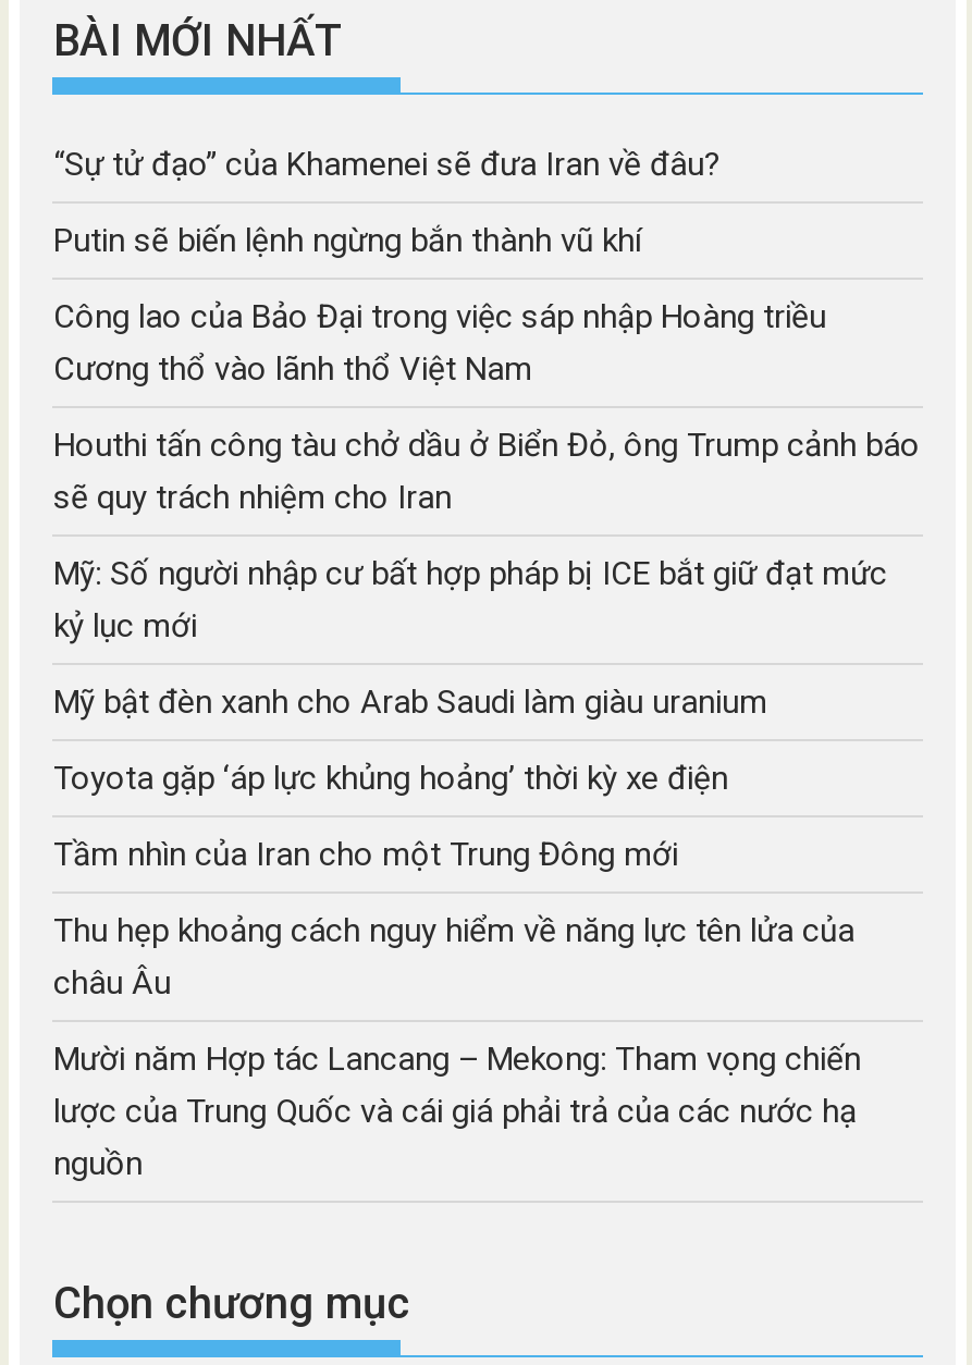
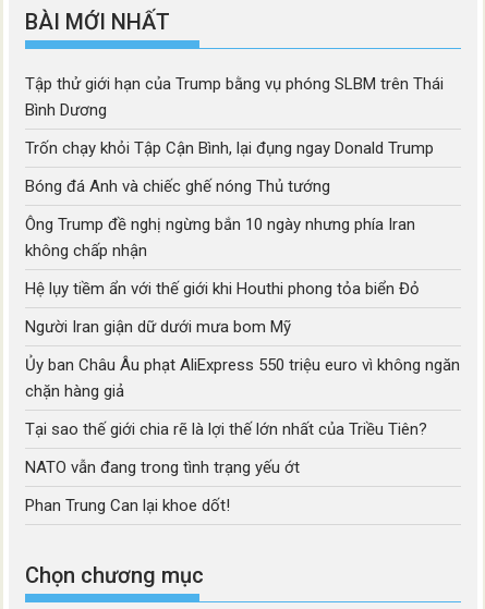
[53,145,722,184] “Sự tử đạo” của Khamenei sẽ đưa Iran về đâu? -> [26,74,444,120] Tập thử giới hạn của Trump bằng vụ phóng SLBM trên Thái | Bình Dương
[53,221,641,260] Putin sẽ biến lệnh ngừng bắn thành vũ khí -> [26,138,434,158] Trốn chạy khỏi Tập Cận Bình, lại đụng ngay Donald Trump
[53,297,826,388] Công lao của Bảo Đại trong việc sáp nhập Hoàng triều | Cương thổ vào lãnh thổ Việt Nam -> [26,176,331,196] Bóng đá Anh và chiếc ghế nóng Thủ tướng
[53,425,920,517] Houthi tấn công tàu chở dầu ở Biển Đỏ, ông Trump cảnh báo | sẽ quy trách nhiệm cho Iran -> [26,215,416,260] Ông Trump đề nghị ngừng bắn 10 ngày nhưng phía Iran | không chấp nhận
[53,554,887,645] Mỹ: Số người nhập cư bất hợp pháp bị ICE bắt giữ đạt mức | kỷ lục mới -> [26,279,420,298] Hệ lụy tiềm ẩn với thế giới khi Houthi phong tỏa biển Đỏ
[53,682,767,721] Mỹ bật đèn xanh cho Arab Saudi làm giàu uranium -> [26,317,292,337] Người Iran giận dữ dưới mưa bom Mỹ
[53,758,728,798] Toyota gặp ‘áp lực khủng hoảng’ thời kỳ xe điện -> [26,355,460,401] Ủy ban Châu Âu phạt AliExpress 550 triệu euro vì không ngăn | chặn hàng giả
[53,835,678,874] Tầm nhìn của Iran cho một Trung Đông mới -> [26,419,428,439] Tại sao thế giới chia rẽ là lợi thế lớn nhất của Triều Tiên?
[53,911,854,1002] Thu hẹp khoảng cách nguy hiểm về năng lực tên lửa của | châu Âu -> [26,457,300,477] NATO vẫn đang trong tình trạng yếu ớt
[53,1039,861,1183] Mười năm Hợp tác Lancang – Mekong: Tham vọng chiến | lược của Trung Quốc và cái giá phải trả của các nước hạ | nguồn -> [26,496,231,515] Phan Trung Can lại khoe dốt!

